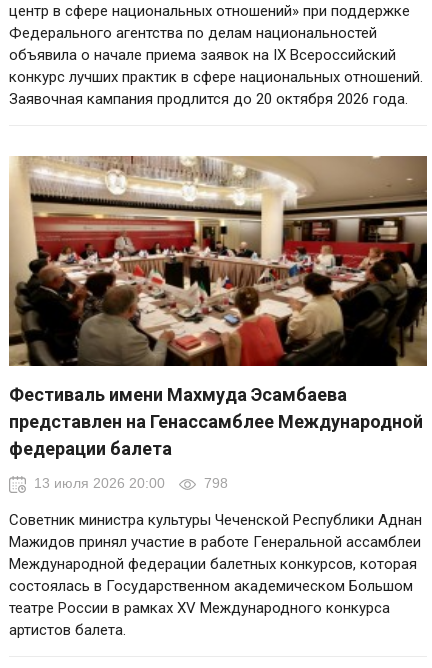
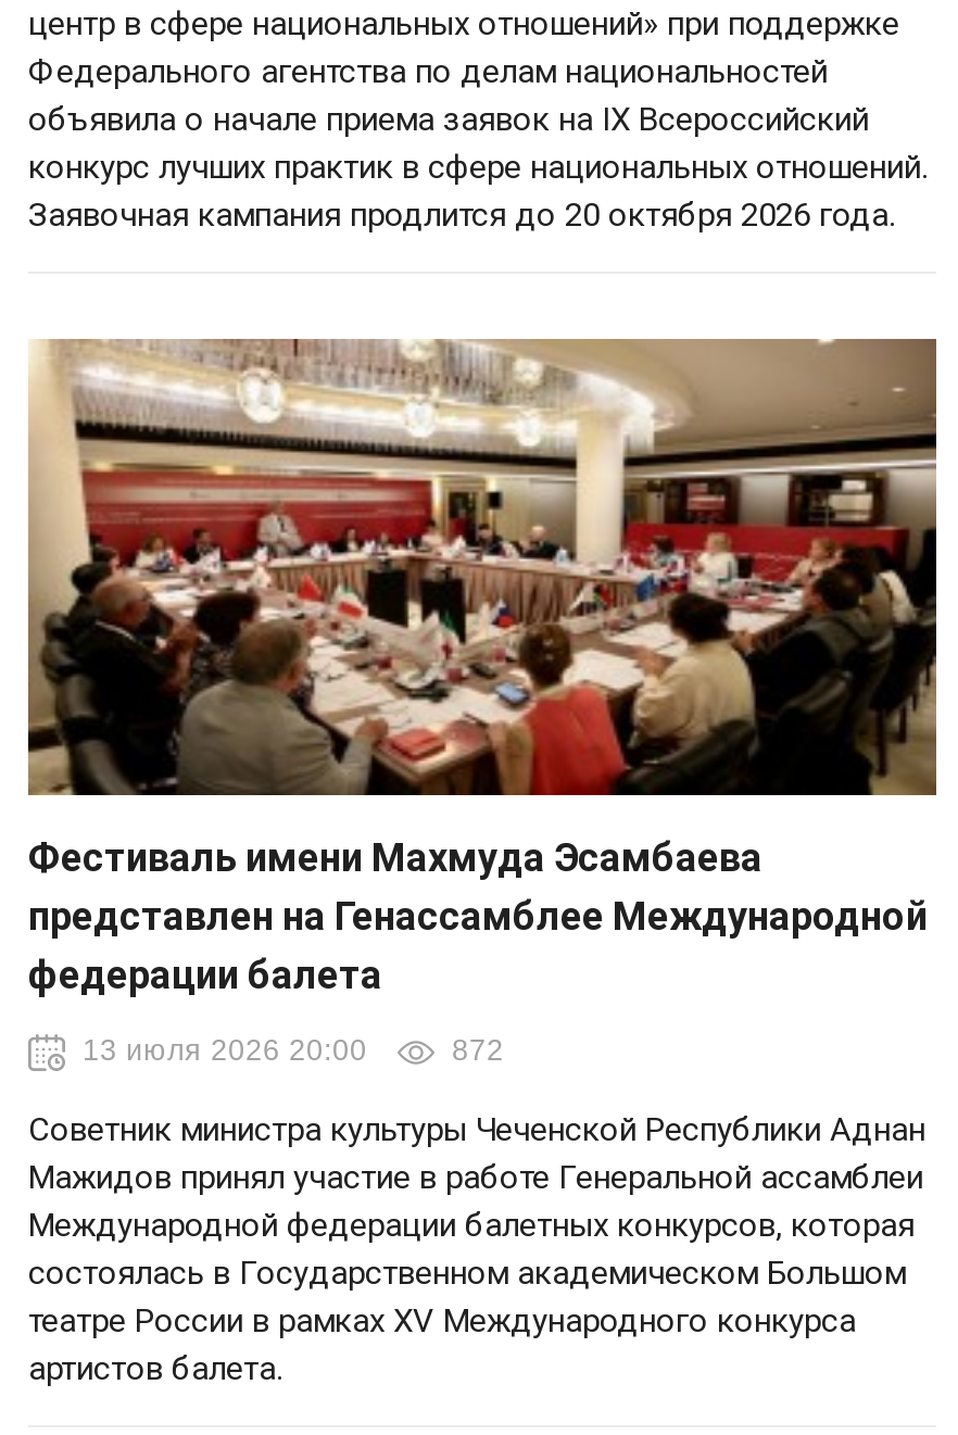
[204,476,228,491] 798 -> [452,1034,504,1067] 872

